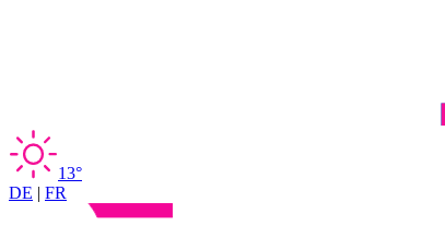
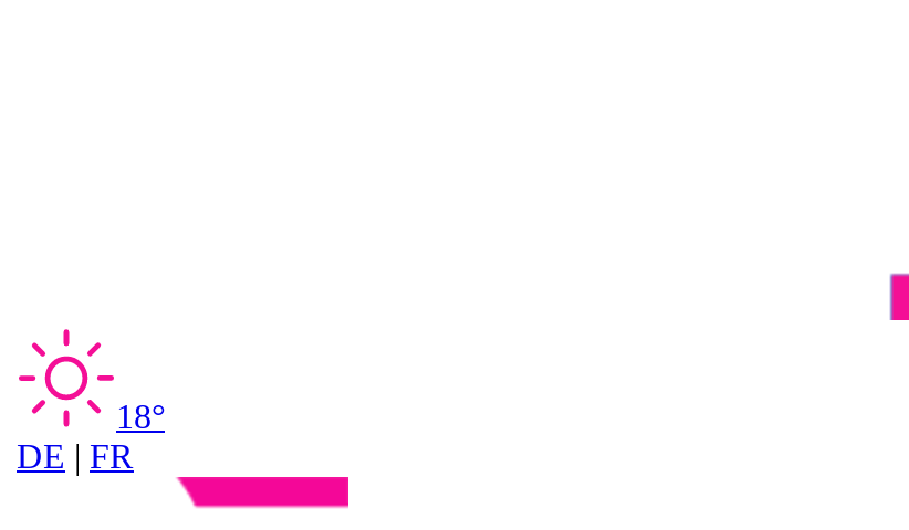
[58,164,82,182] 13° -> [116,397,165,435] 18°

